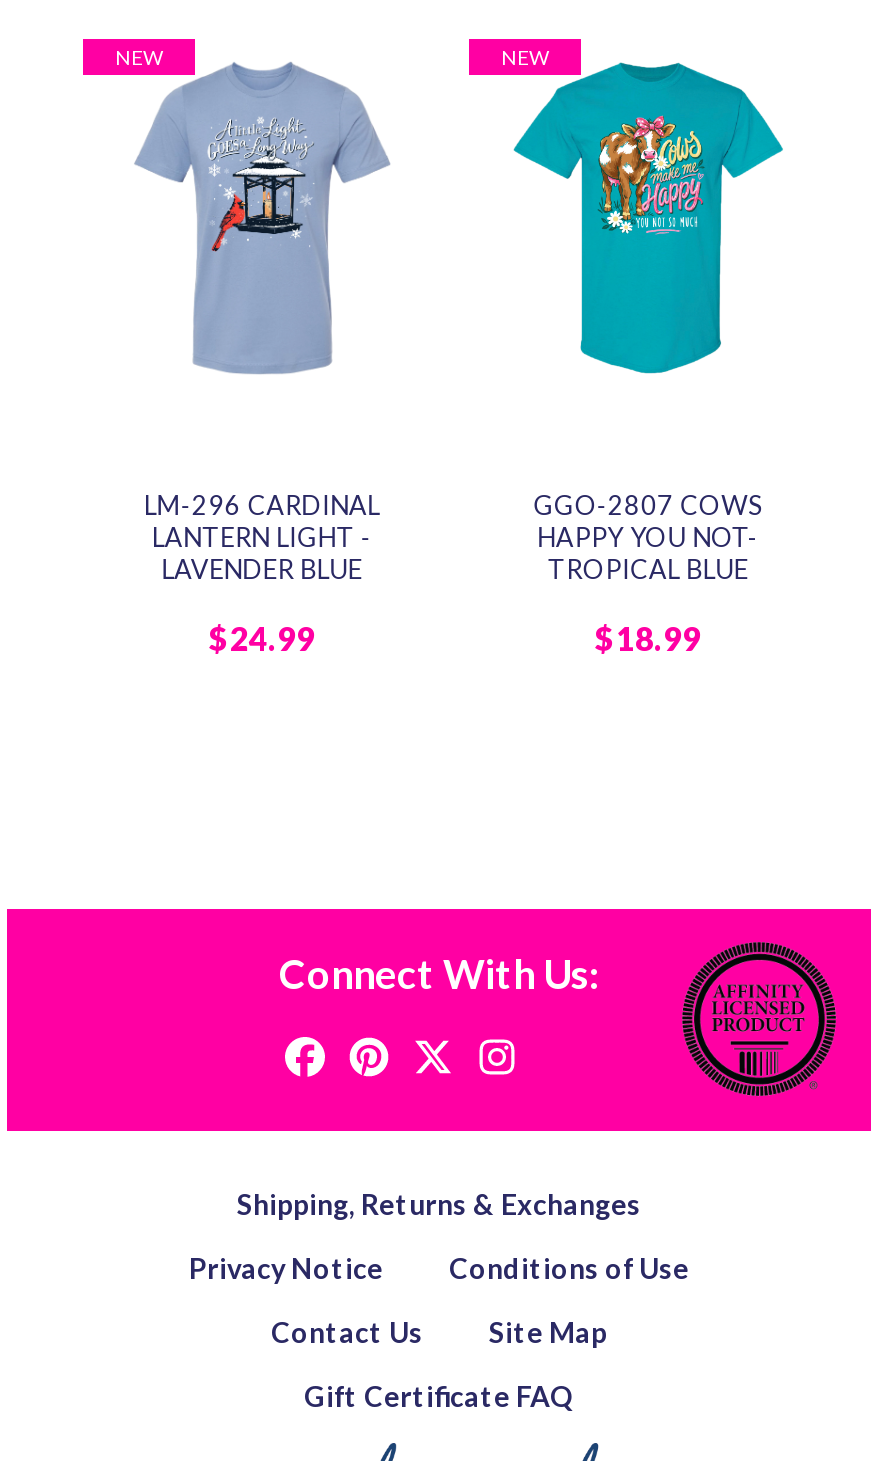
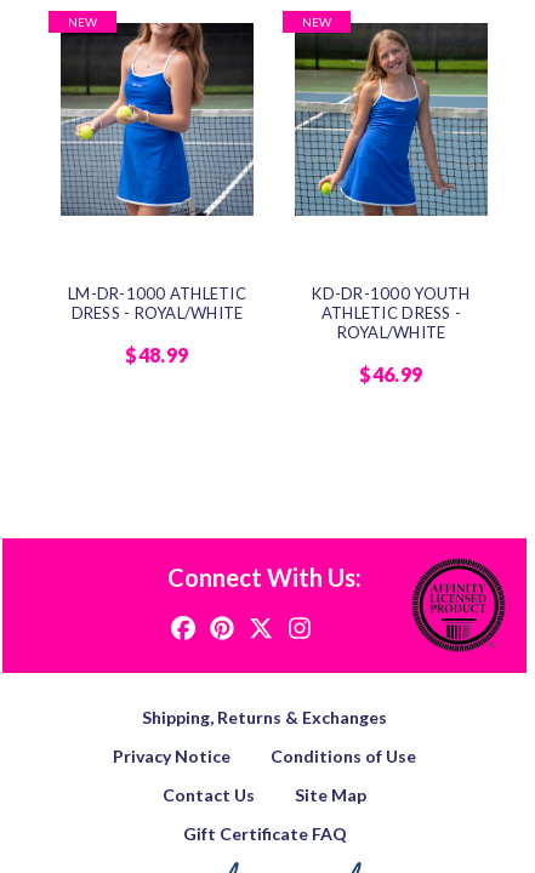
[103,59,421,377] [image] -> [59,22,255,217] [image]
[489,59,807,377] [image] -> [294,22,489,217] [image]
[144,489,380,585] LM-296 CARDINAL | LANTERN LIGHT - | LAVENDER BLUE -> [68,284,246,322] LM-DR-1000 ATHLETIC | DRESS - ROYAL/WHITE
[534,489,762,585] GGO-2807 COWS | HAPPY YOU NOT- | TROPICAL BLUE -> [312,284,470,342] KD-DR-1000 YOUTH | ATHLETIC DRESS - | ROYAL/WHITE
[209,619,315,657] $24.99 -> [125,343,189,366] $48.99
[595,619,701,657] $18.99 -> [359,362,423,385] $46.99

